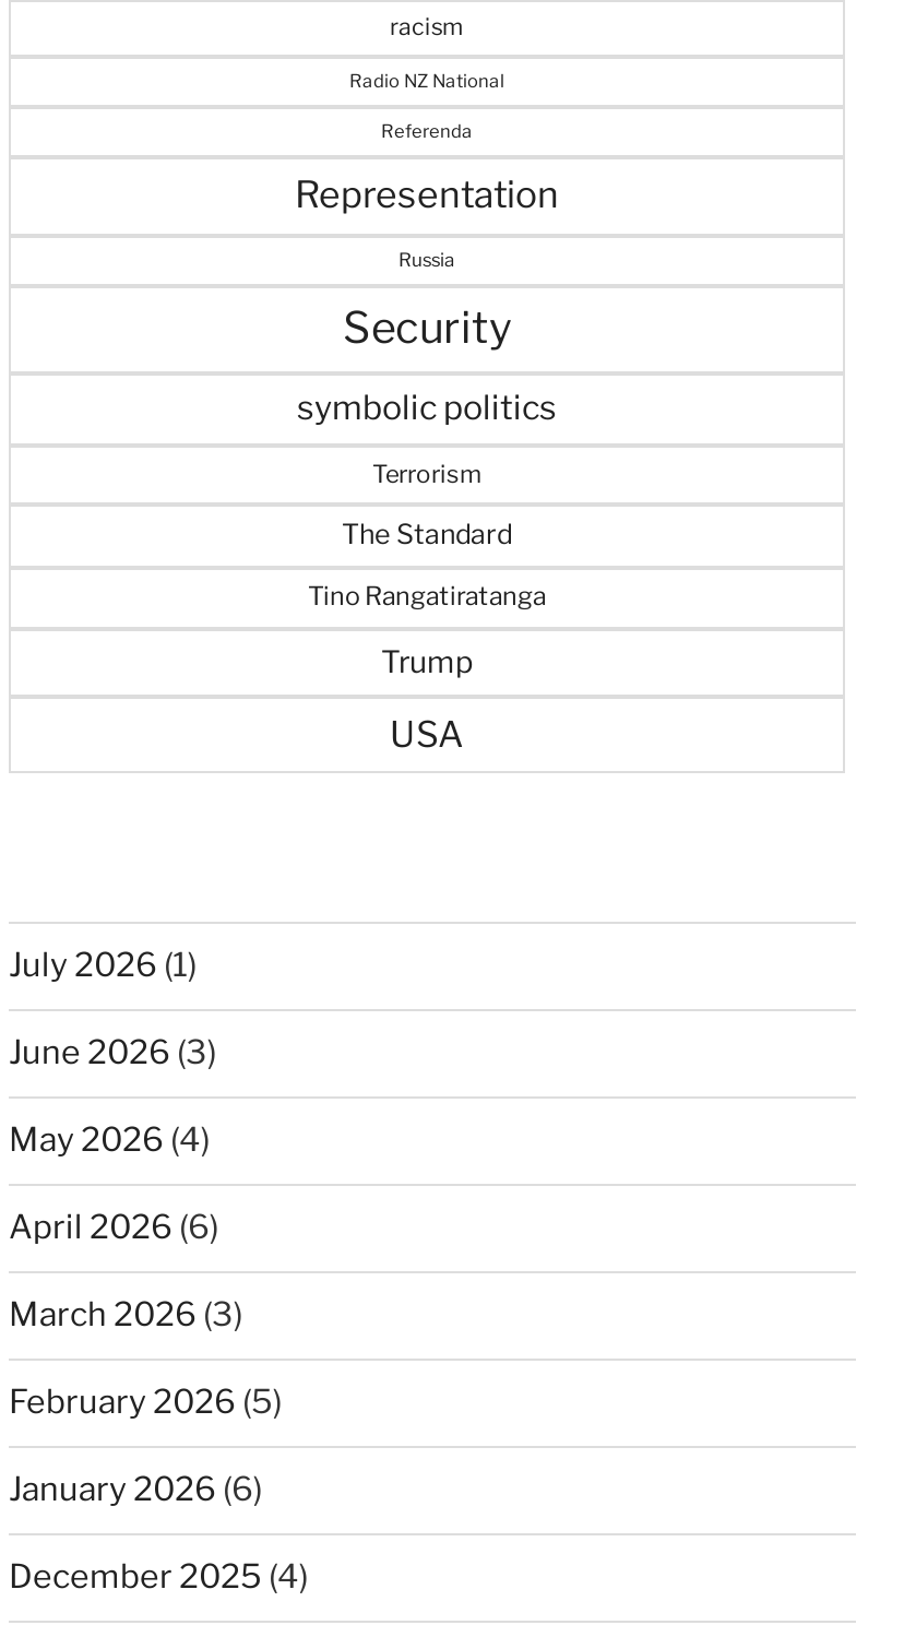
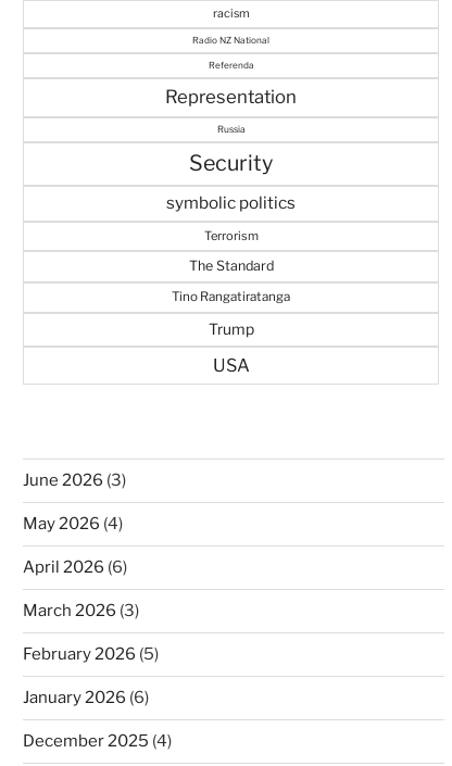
[9,946,197,985] July 2026 (1) -> none

